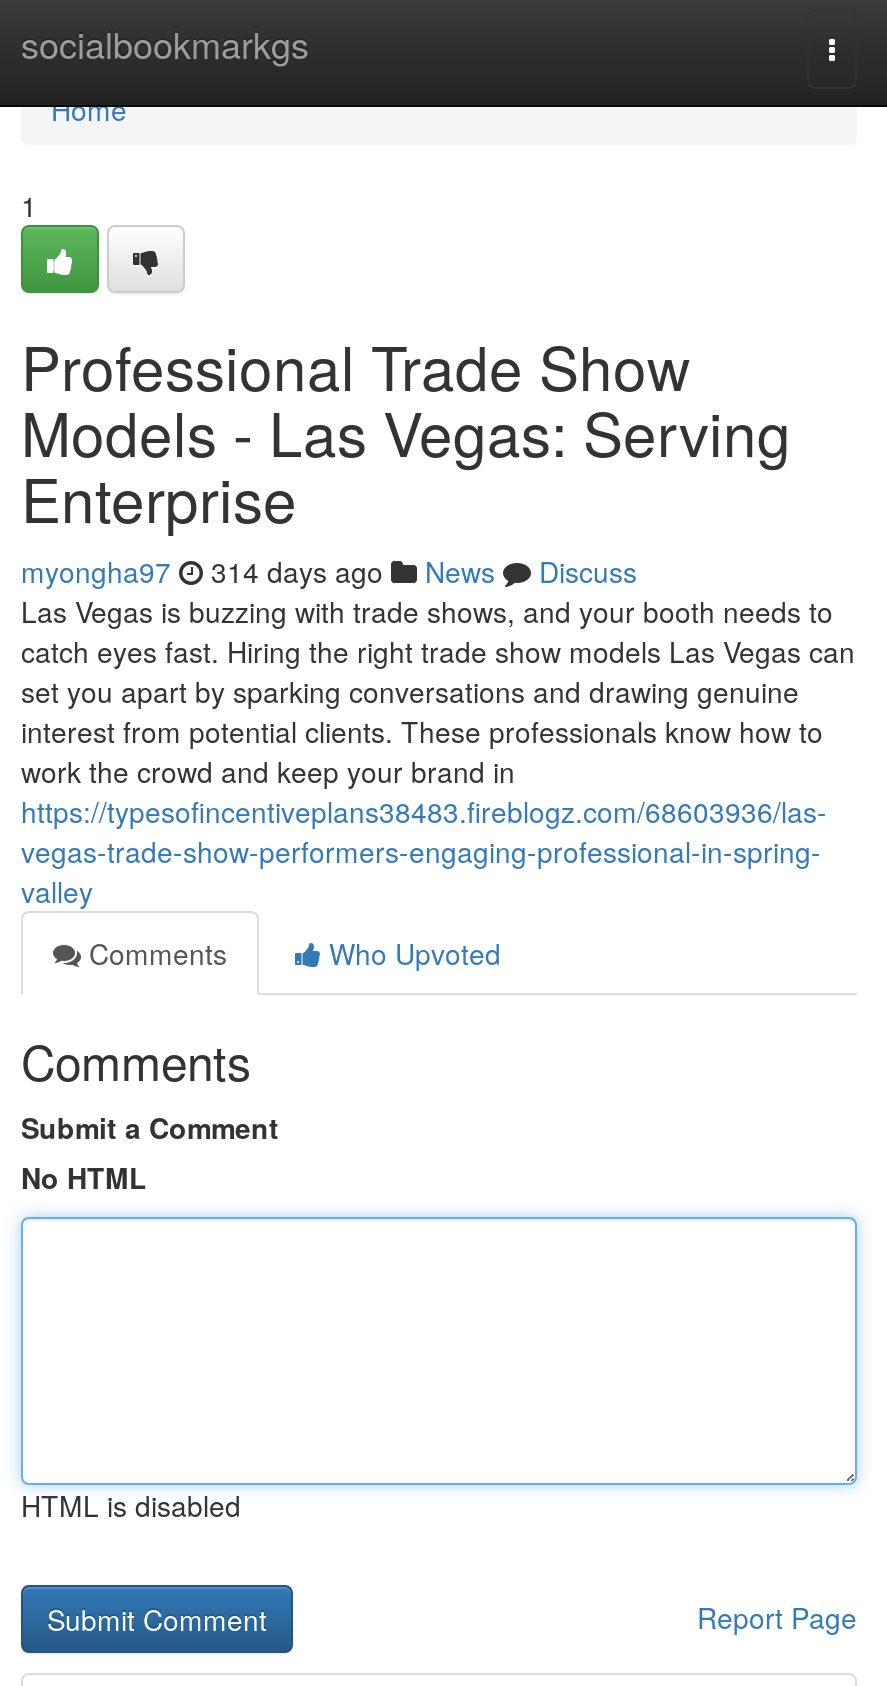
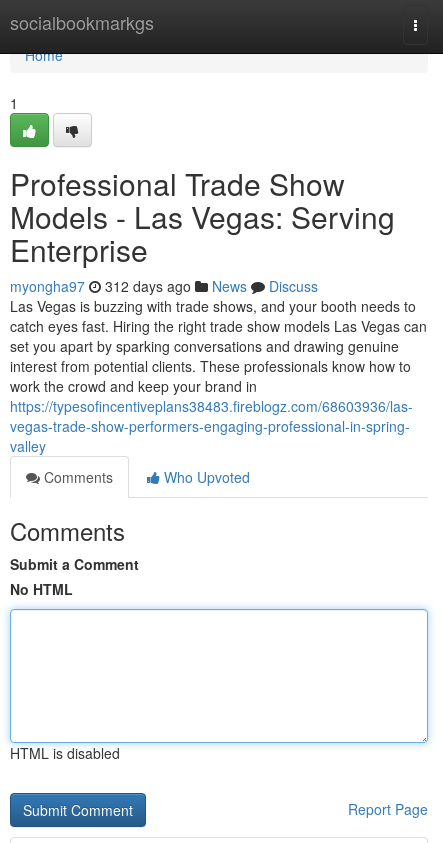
[21,551,637,591] myongha97 314 days ago News Discuss -> [10,276,318,296] myongha97 312 days ago News Discuss

